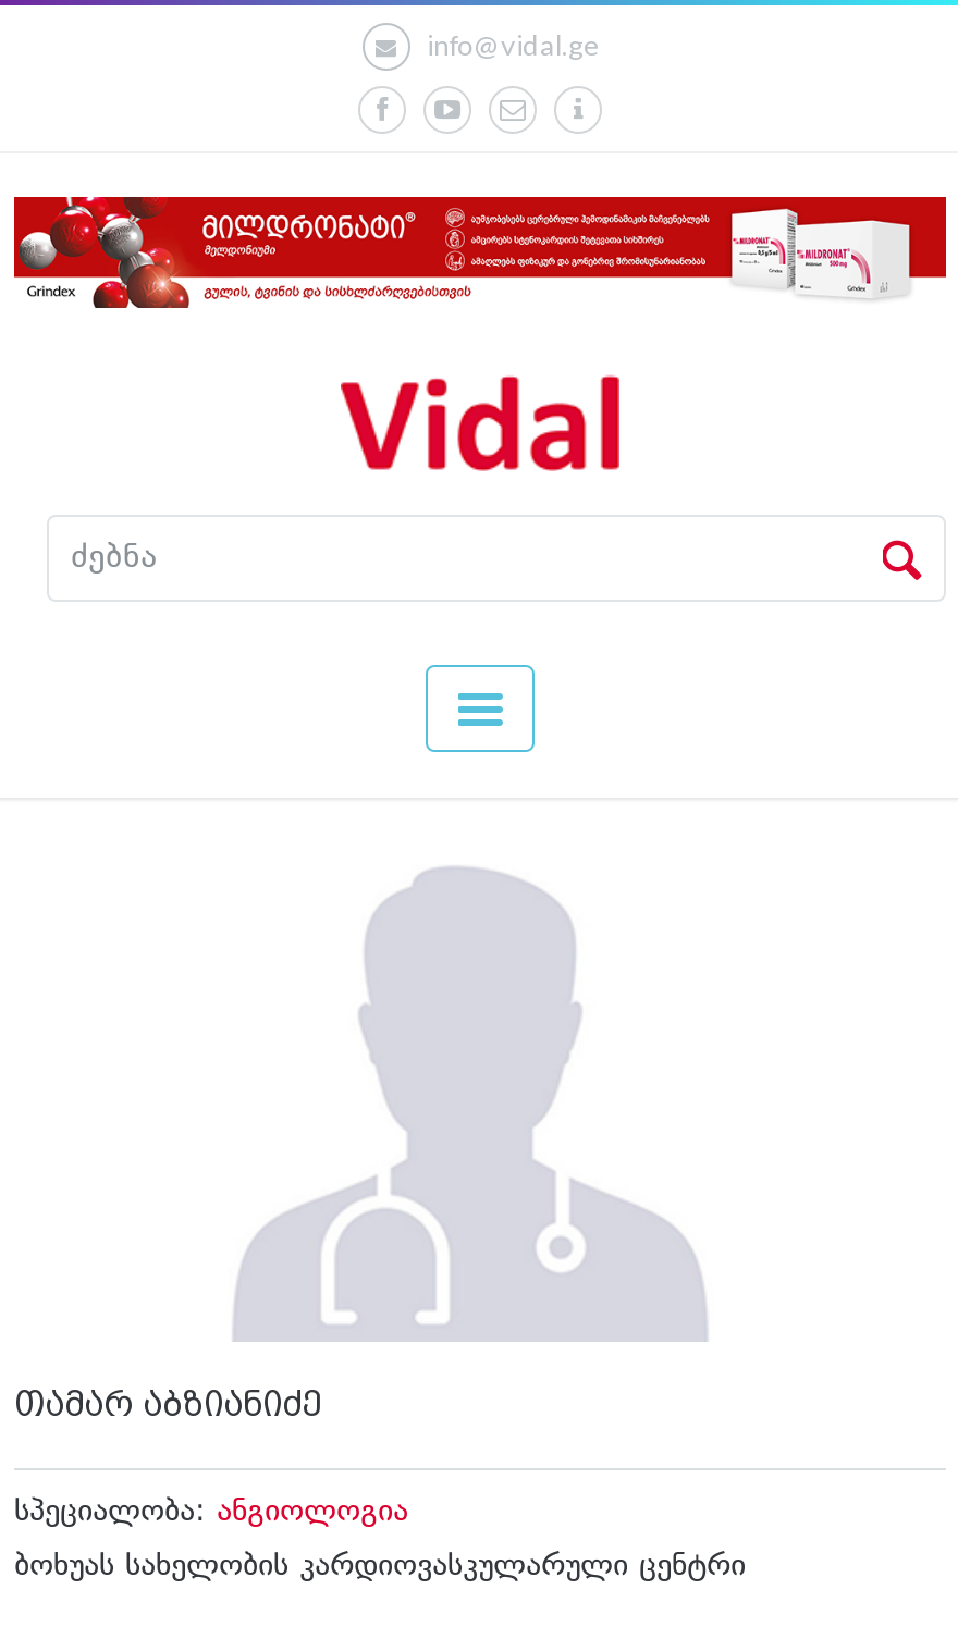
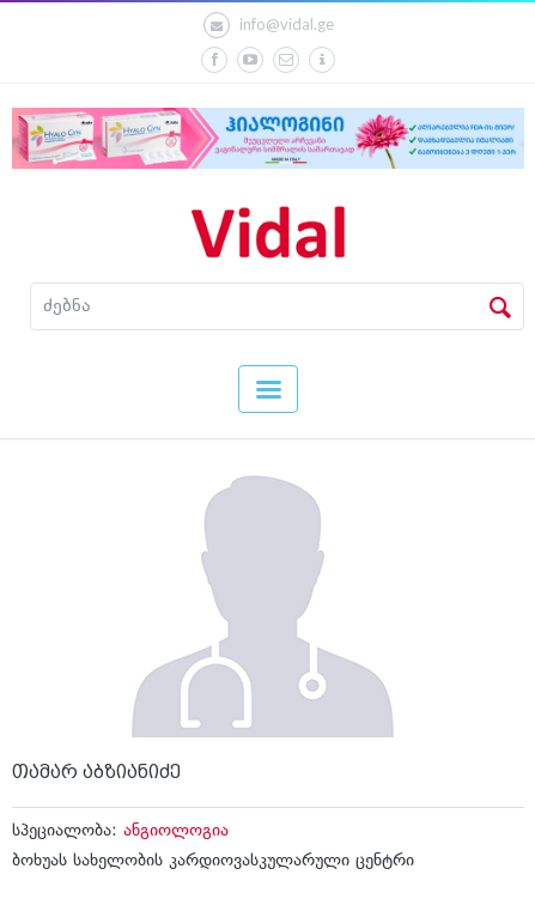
[14,195,948,310] [image] -> [11,107,524,170] [image]

